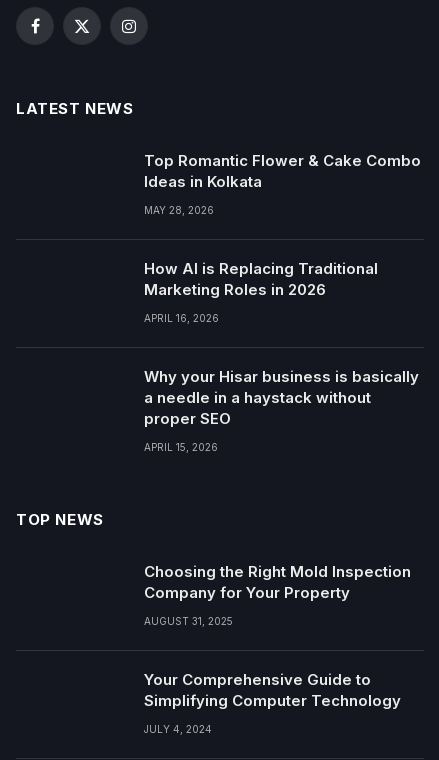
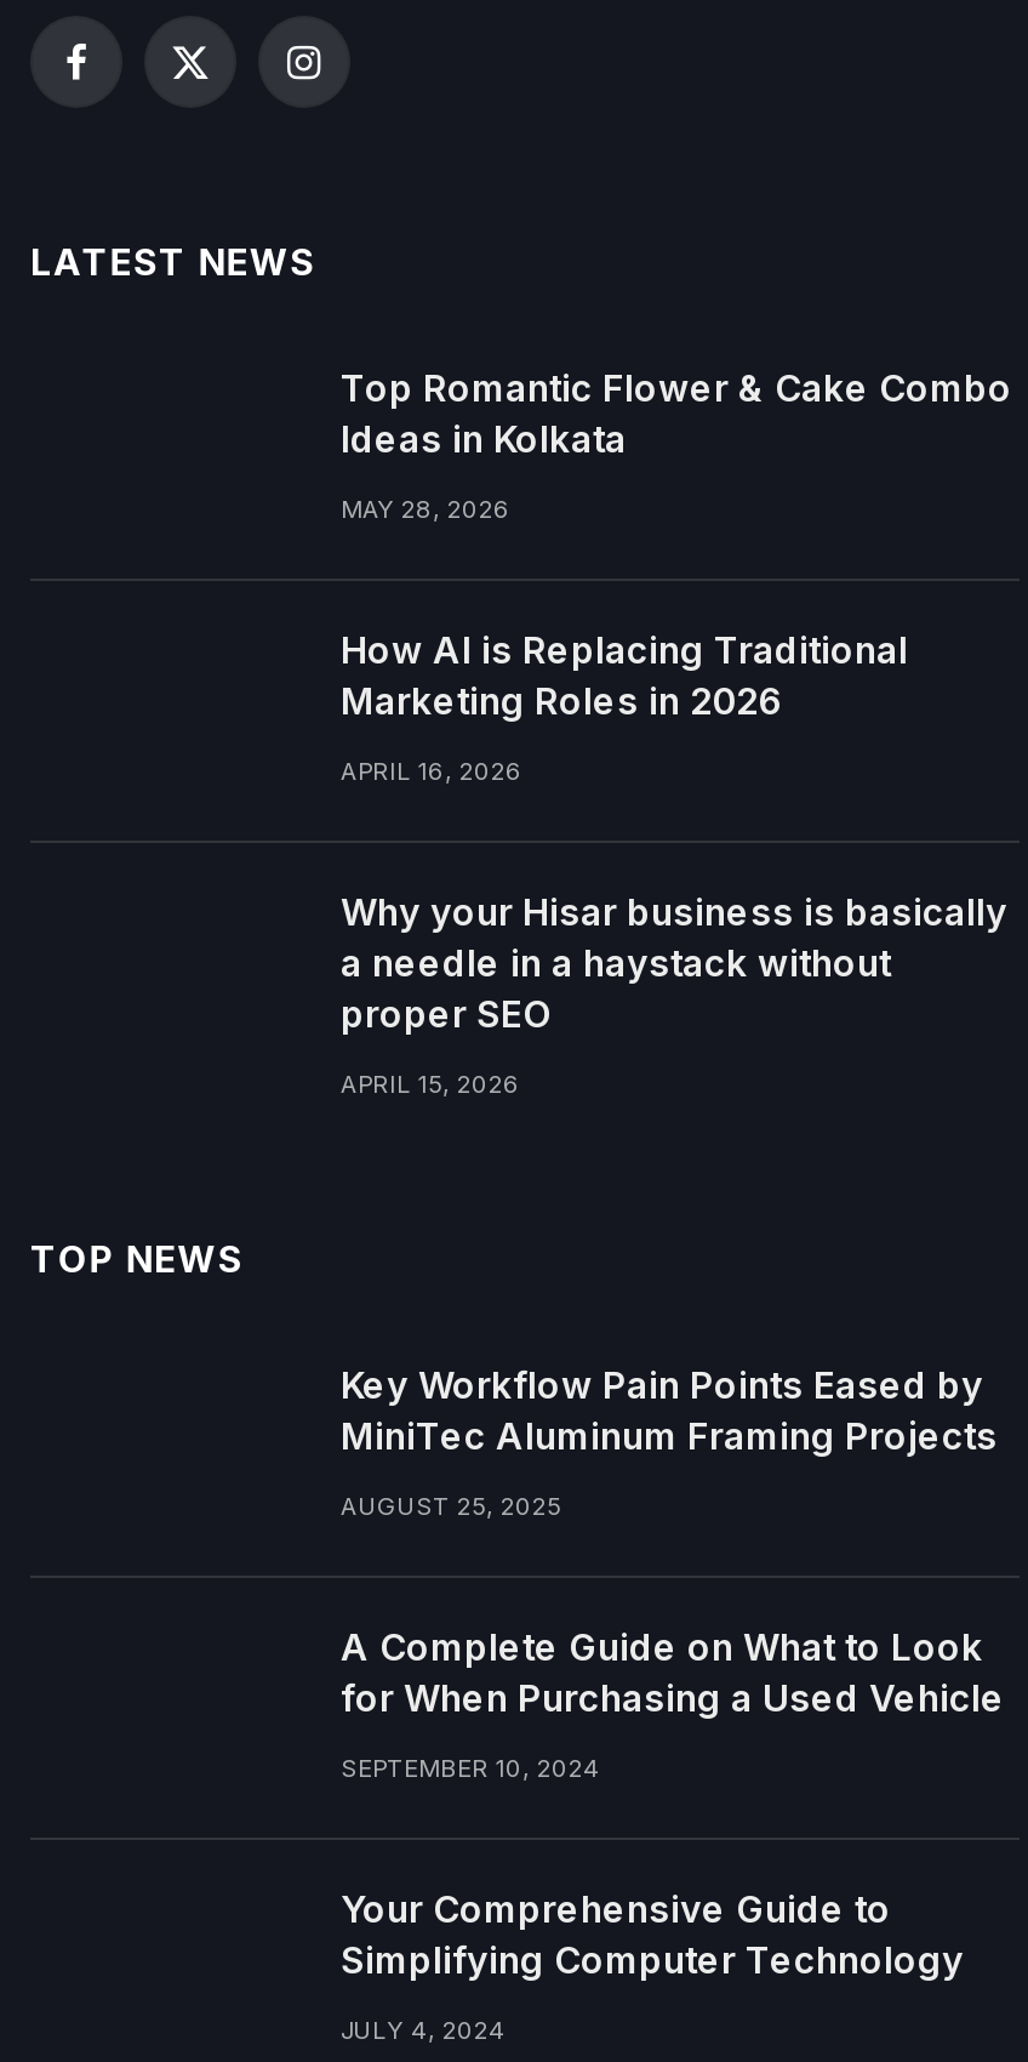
[144,562,411,627] Choosing the Right Mold Inspection | Company for Your Property | AUGUST 31, 2025 -> [341,1362,1005,1782] Key Workflow Pain Points Eased by | MiniTec Aluminum Framing Projects | AUGUST 25, 2025 | A Complete Guide on What to Look | for When Purchasing a Used Vehicle | SEPTEMBER 10, 2024

